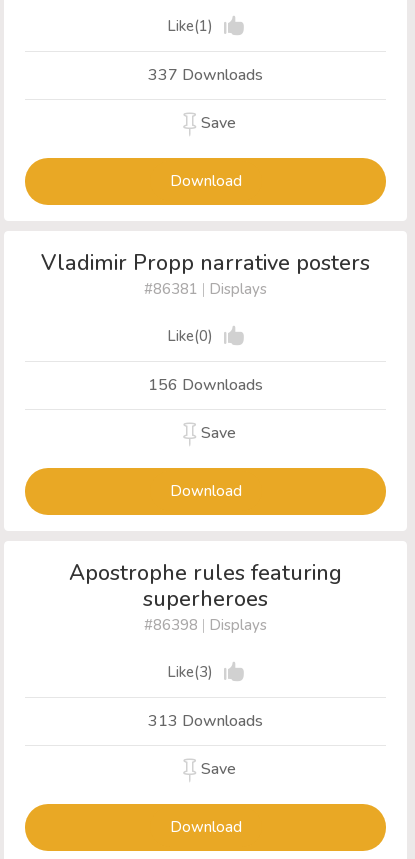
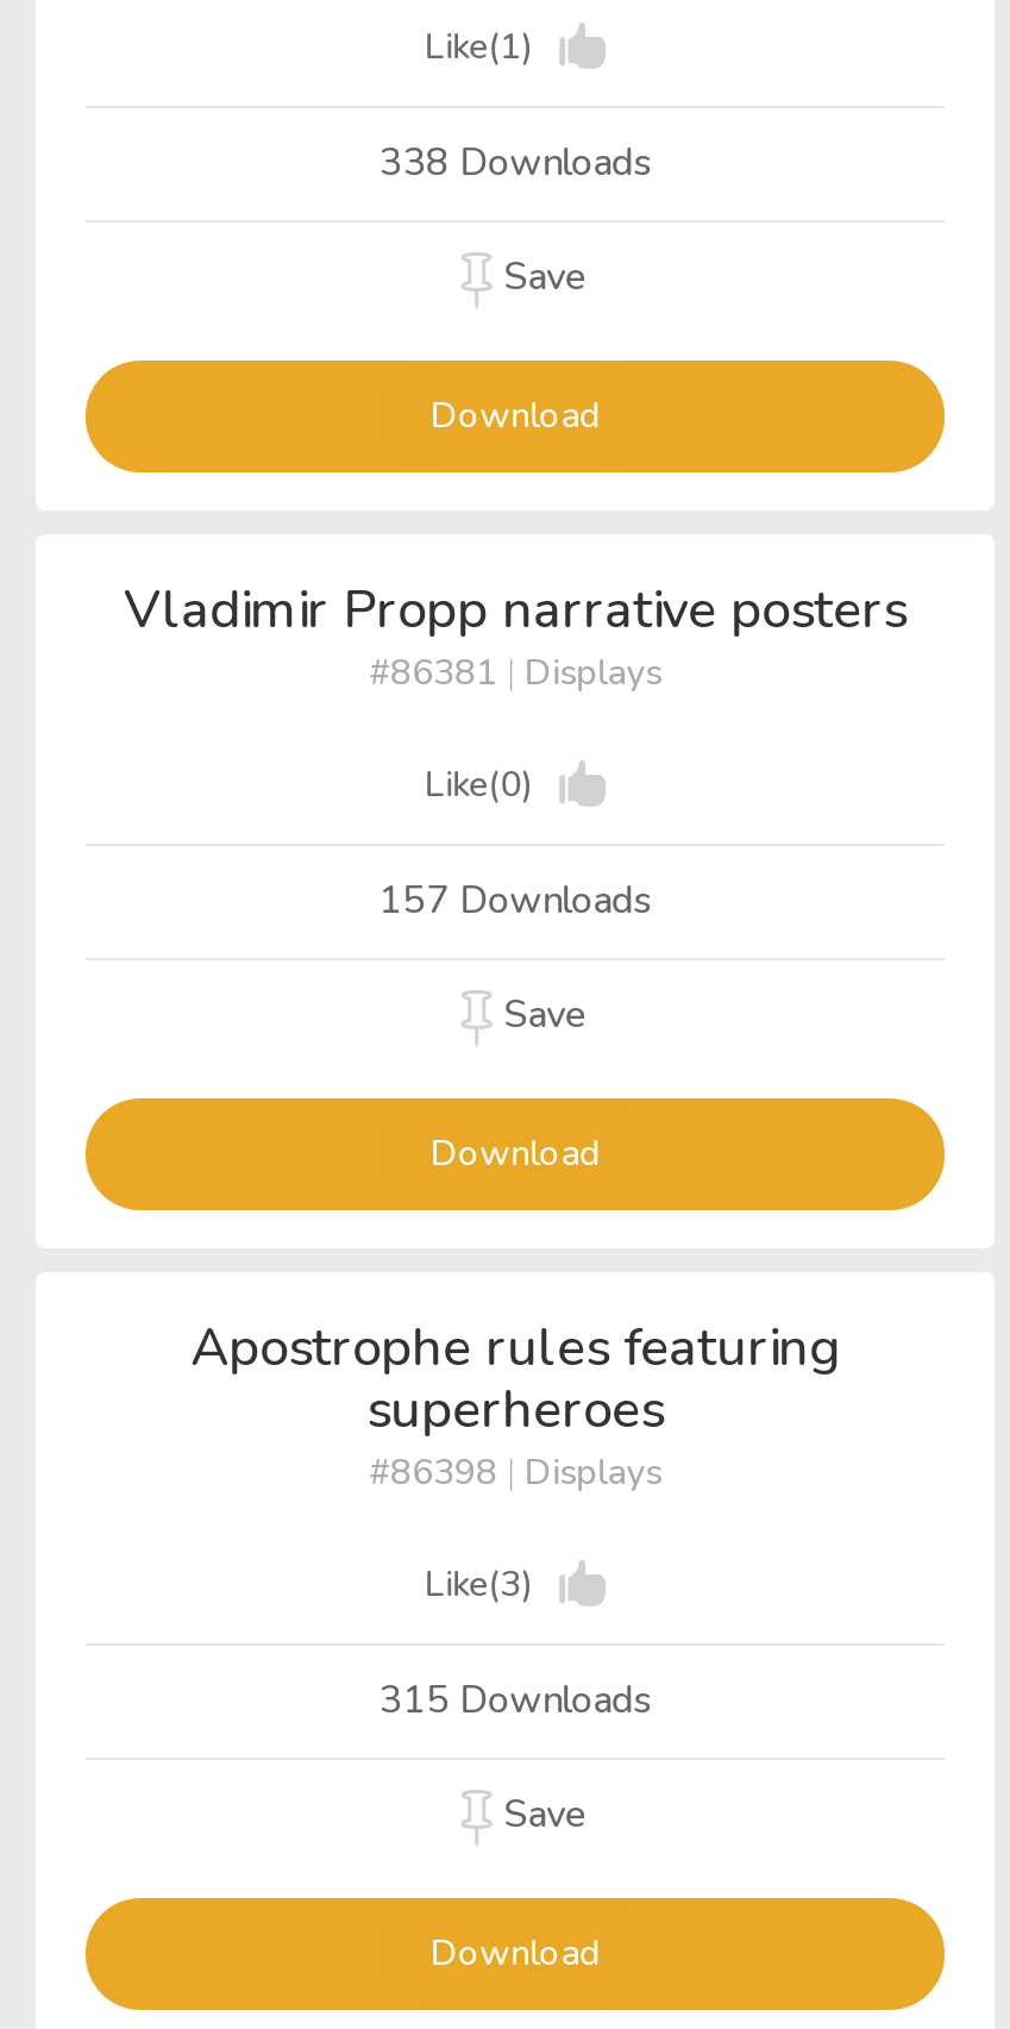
[148,64,263,86] 337 Downloads -> [379,138,652,190] 338 Downloads
[148,374,263,396] 156 Downloads -> [379,876,652,928] 157 Downloads
[148,710,263,732] 313 Downloads -> [379,1675,652,1728] 315 Downloads

